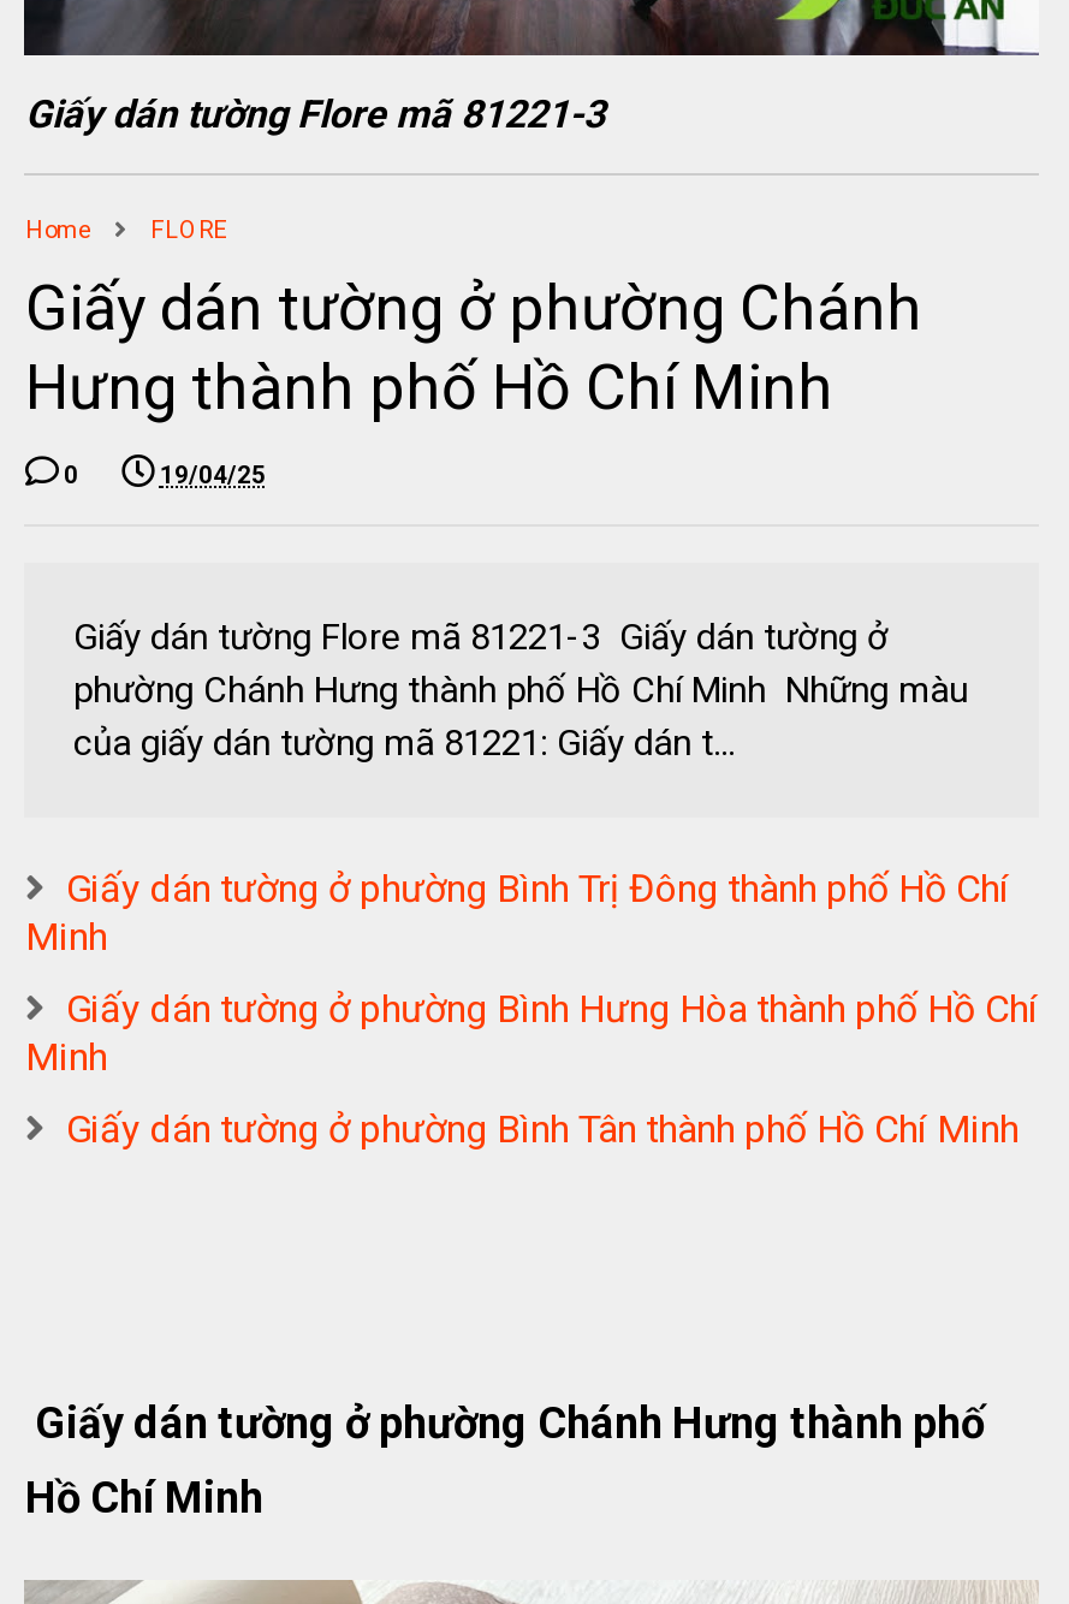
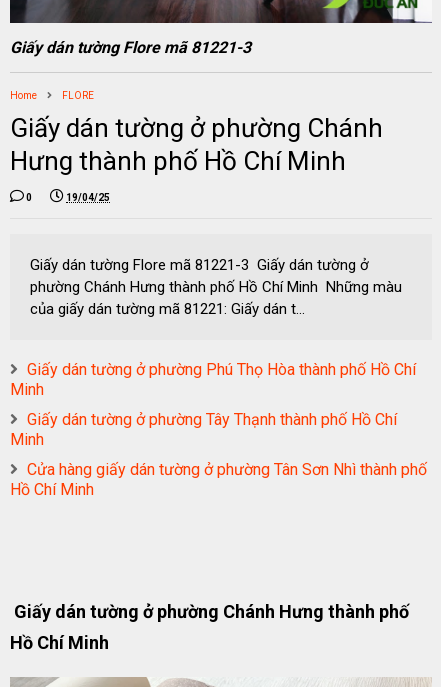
[66,865,1009,911] Giấy dán tường ở phường Bình Trị Đông thành phố Hồ Chí -> [27,360,416,379] Giấy dán tường ở phường Phú Thọ Hòa thành phố Hồ Chí
[66,985,1037,1031] Giấy dán tường ở phường Bình Hưng Hòa thành phố Hồ Chí -> [27,410,397,429] Giấy dán tường ở phường Tây Thạnh thành phố Hồ Chí
[66,1106,1018,1151] Giấy dán tường ở phường Bình Tân thành phố Hồ Chí Minh -> [10,460,427,499] Cửa hàng giấy dán tường ở phường Tân Sơn Nhì thành phố | Hồ Chí Minh

